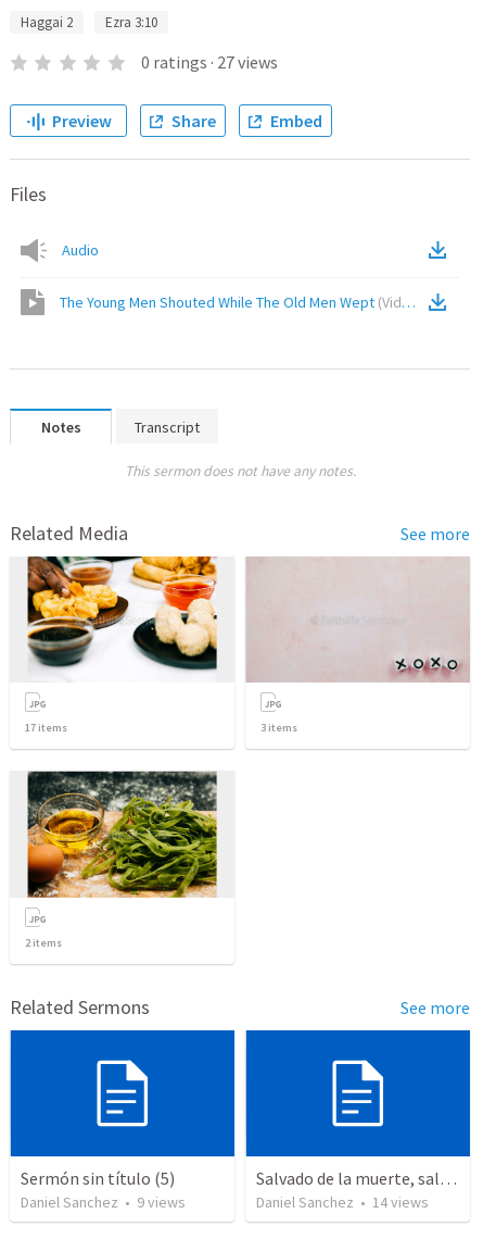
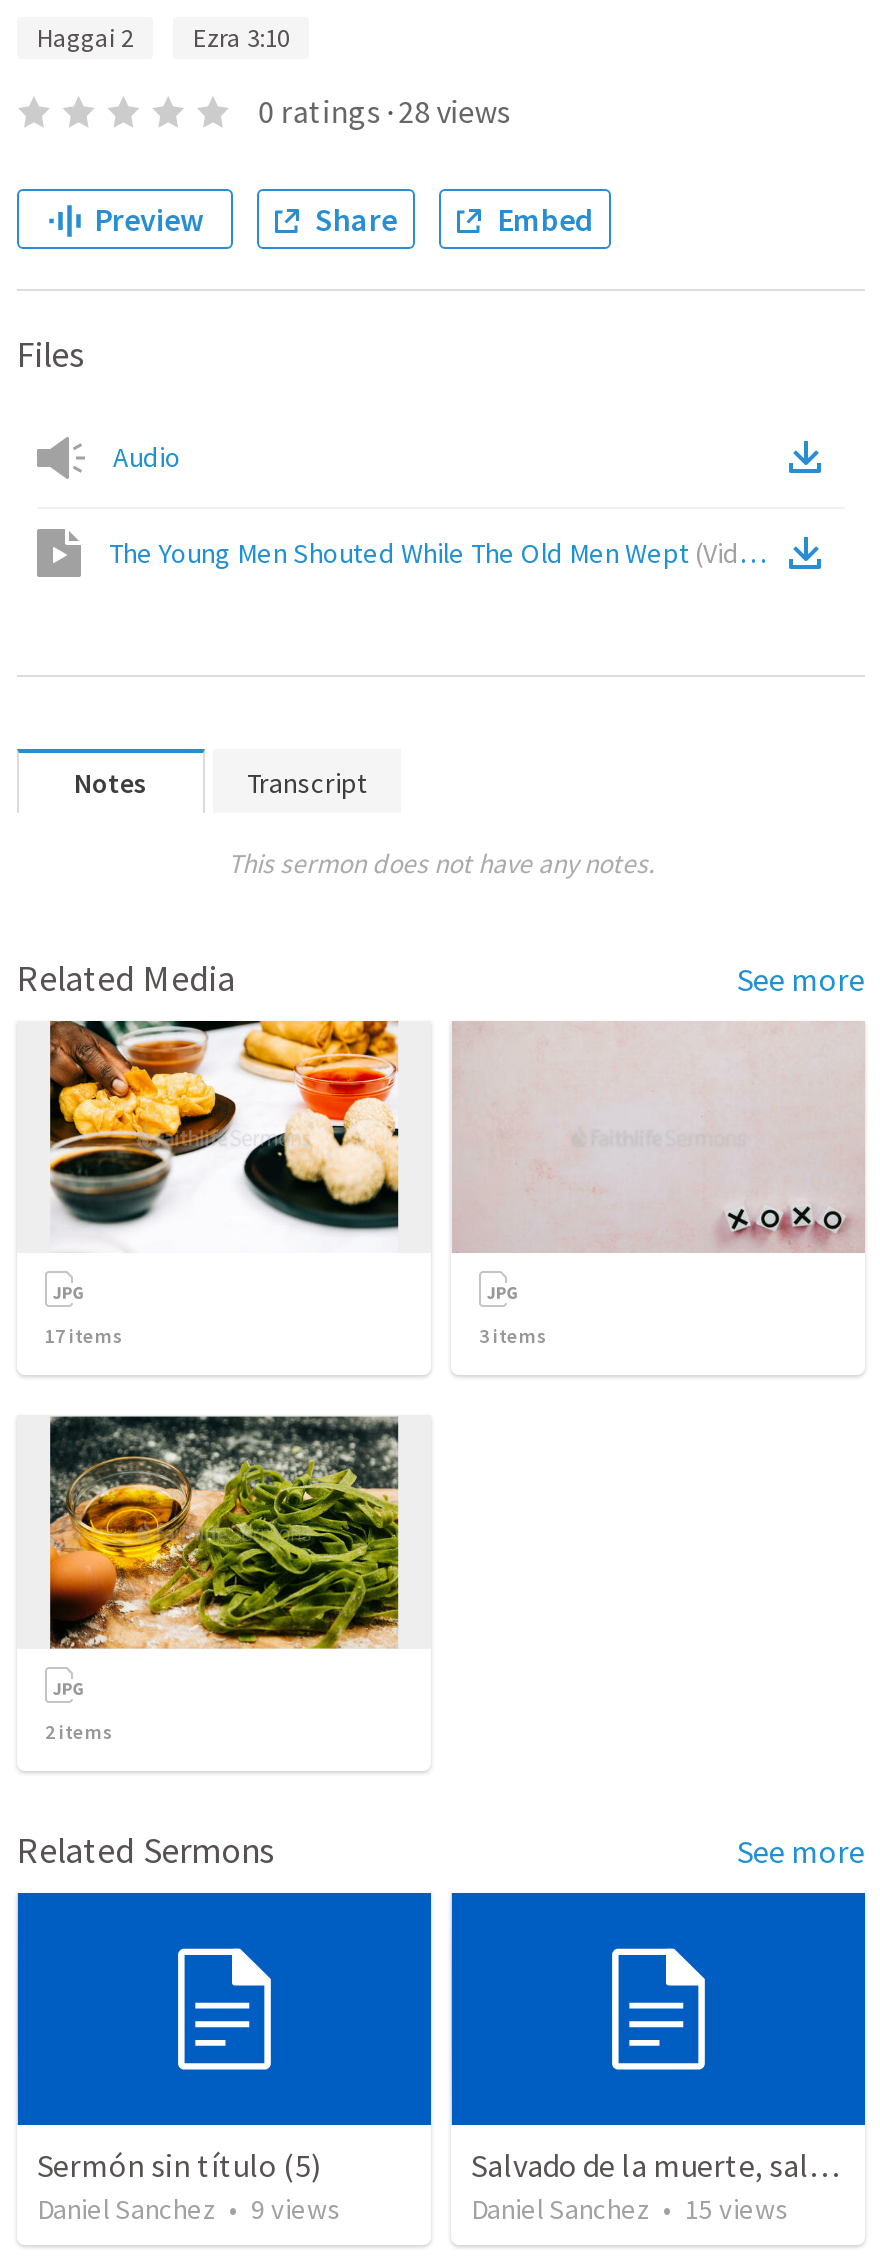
[141,51,278,73] 0 ratings · 27 views -> [258,91,510,131] 0 ratings · 28 views
[256,1193,429,1212] Daniel Sanchez • 14 views -> [471,2192,789,2228] Daniel Sanchez • 15 views

